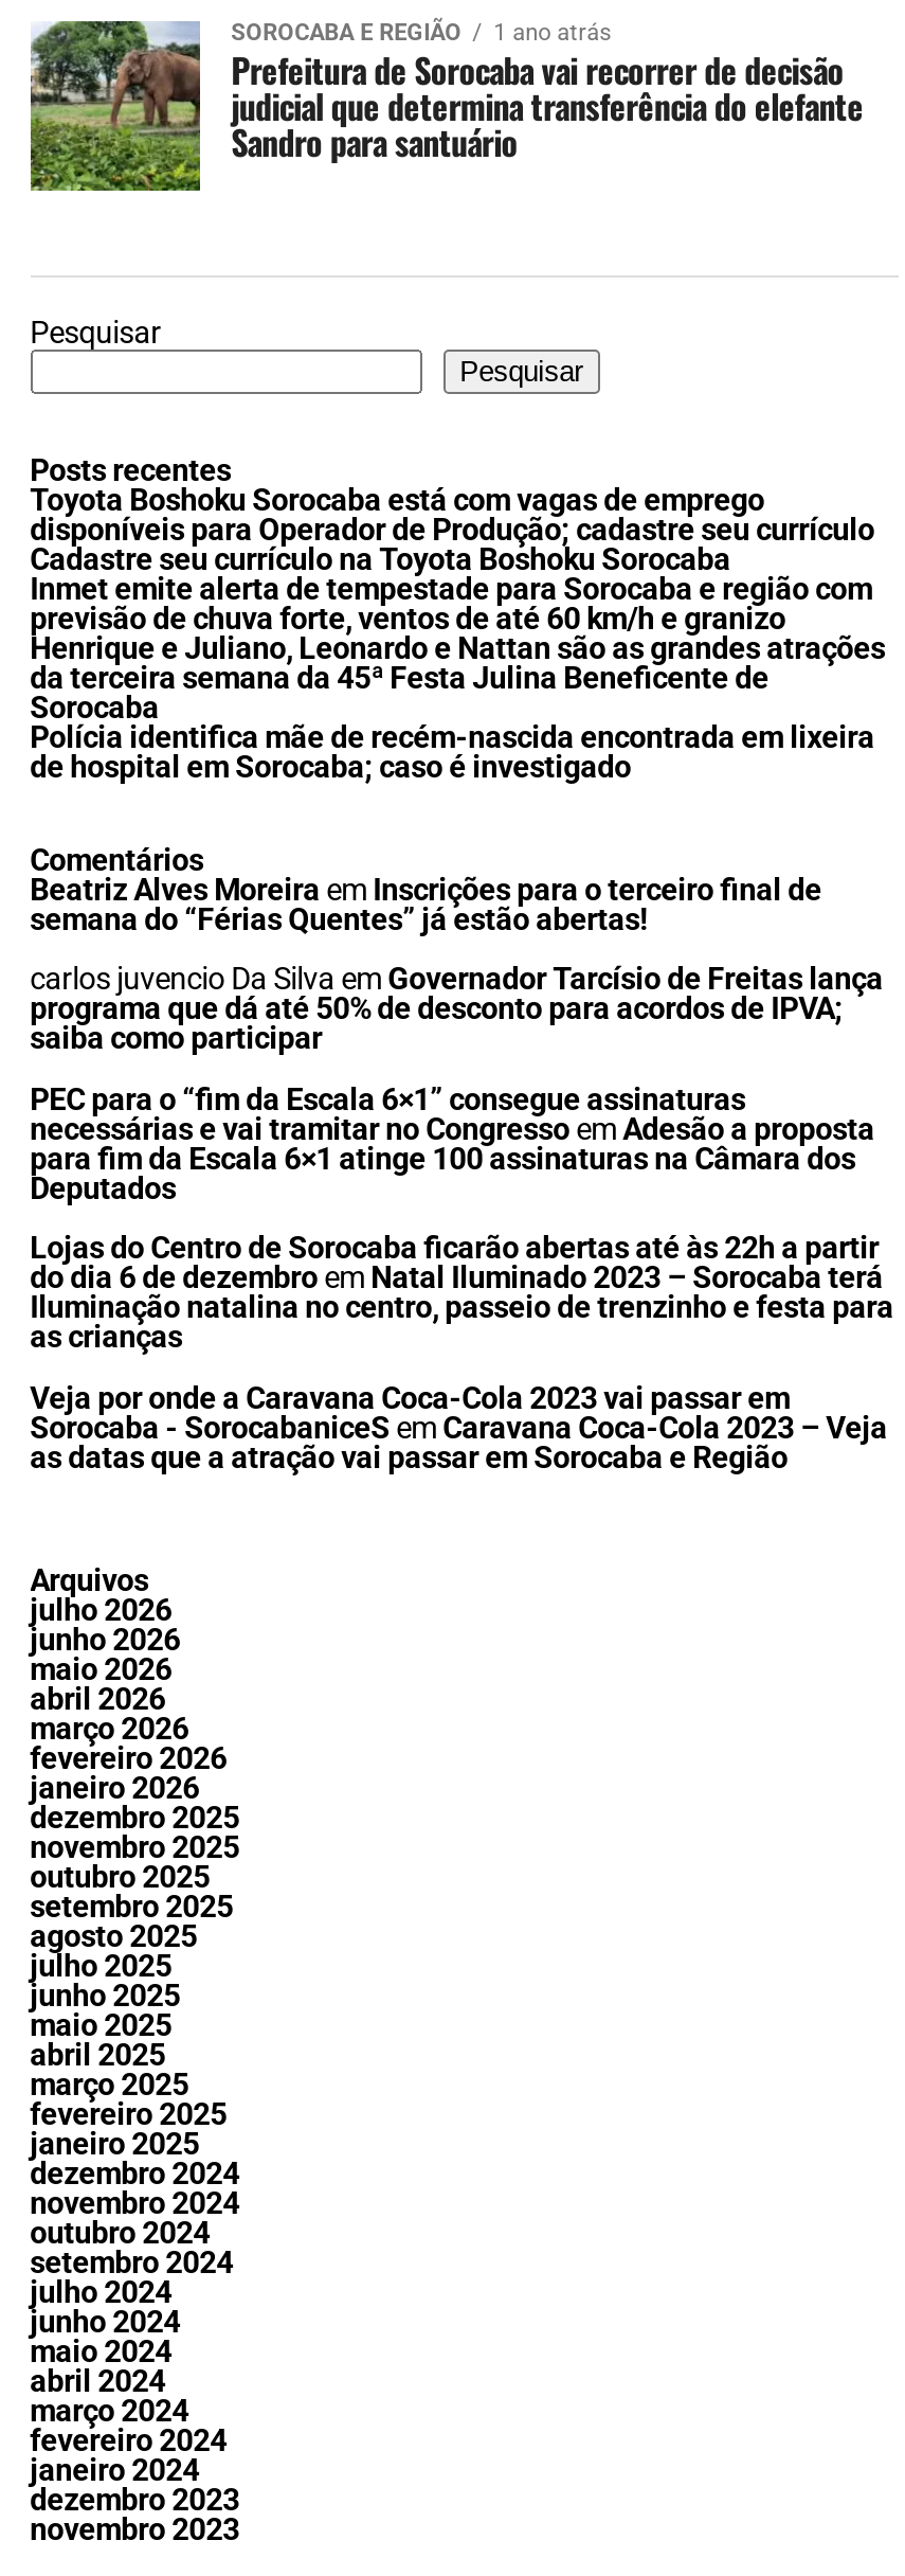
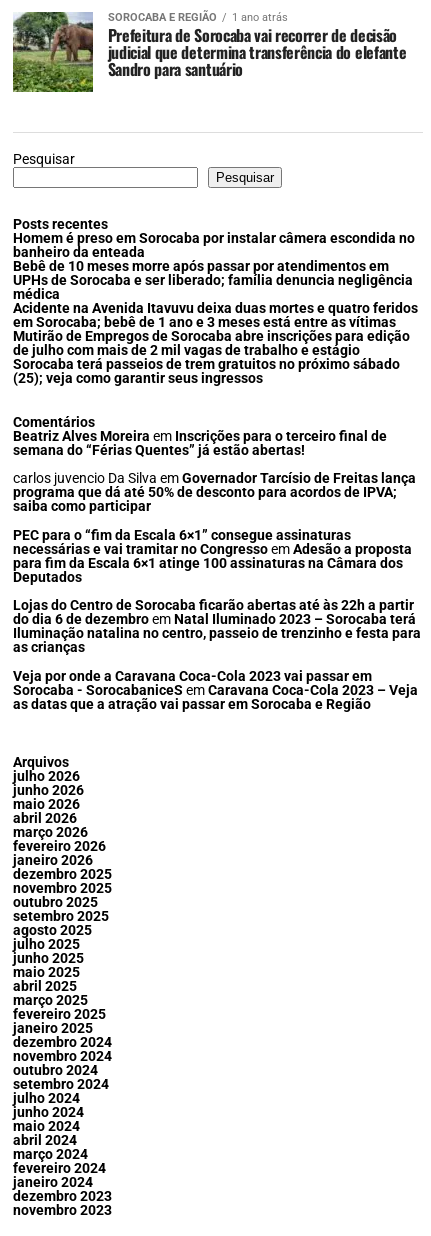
[30,483,885,786] Toyota Boshoku Sorocaba está com vagas de emprego | disponíveis para Operador de Produção; cadastre seu currículo | Cadastre seu currículo na Toyota Boshoku Sorocaba | Inmet emite alerta de tempestade para Sorocaba e região com | previsão de chuva forte, ventos de até 60 km/h e granizo | Henrique e Juliano, Leonardo e Nattan são as grandes atrações | da terceira semana da 45ª Festa Julina Beneficente de | Sorocaba | Polícia identifica mãe de recém-nascida encontrada em lixeira | de hospital em Sorocaba; caso é investigado -> [13,230,418,387] Homem é preso em Sorocaba por instalar câmera escondida no | banheiro da enteada | Bebê de 10 meses morre após passar por atendimentos em | UPHs de Sorocaba e ser liberado; família denuncia negligência | médica | Acidente na Avenida Itavuvu deixa duas mortes e quatro feridos | em Sorocaba; bebê de 1 ano e 3 meses está entre as vítimas | Mutirão de Empregos de Sorocaba abre inscrições para edição | de julho com mais de 2 mil vagas de trabalho e estágio | Sorocaba terá passeios de trem gratuitos no próximo sábado | (25); veja como garantir seus ingressos

